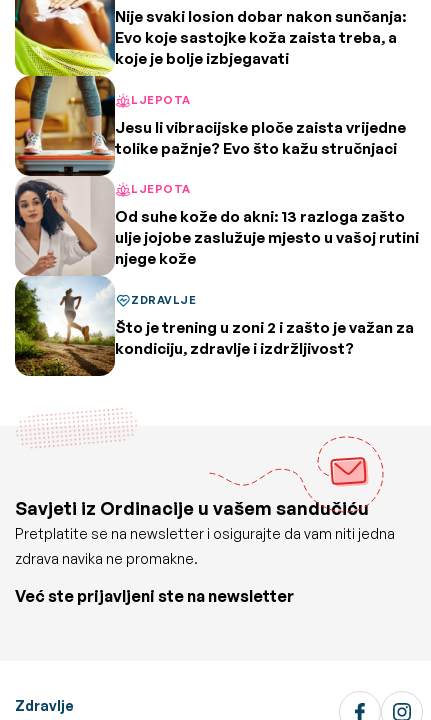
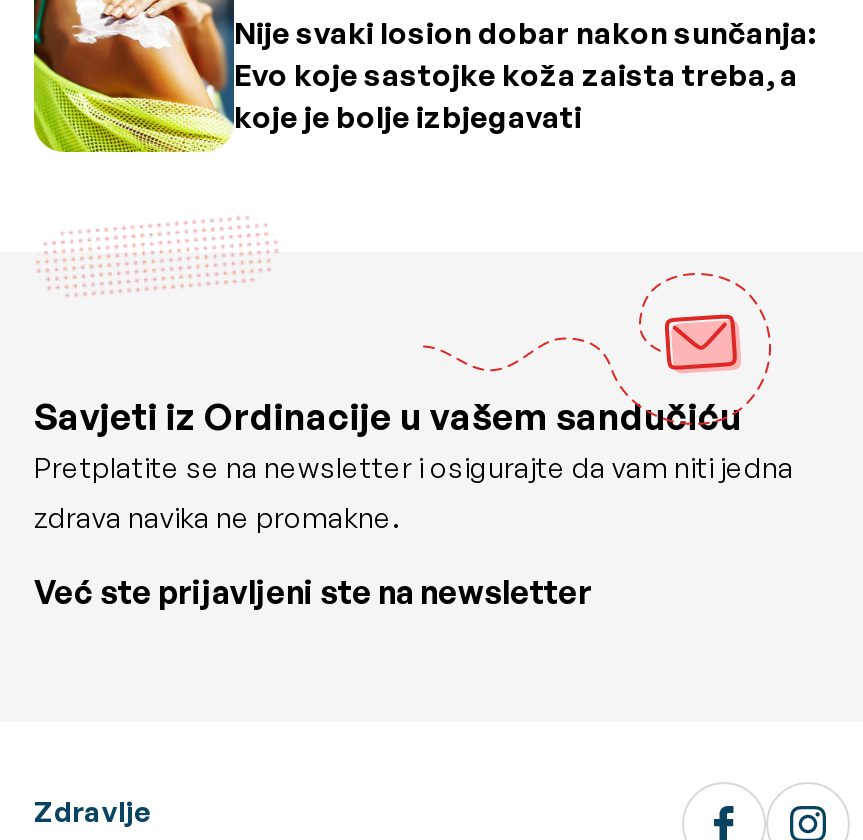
[14,75,419,377] [image] | LJEPOTA | Jesu li vibracijske ploče zaista vrijedne | tolike pažnje? Evo što kažu stručnjaci | LJEPOTA | Od suhe kože do akni: 13 razloga zašto | ulje jojobe zaslužuje mjesto u vašoj rutini | njege kože | ZDRAVLJE | Što je trening u zoni 2 i zašto je važan za | kondiciju, zdravlje i izdržljivost? -> none

